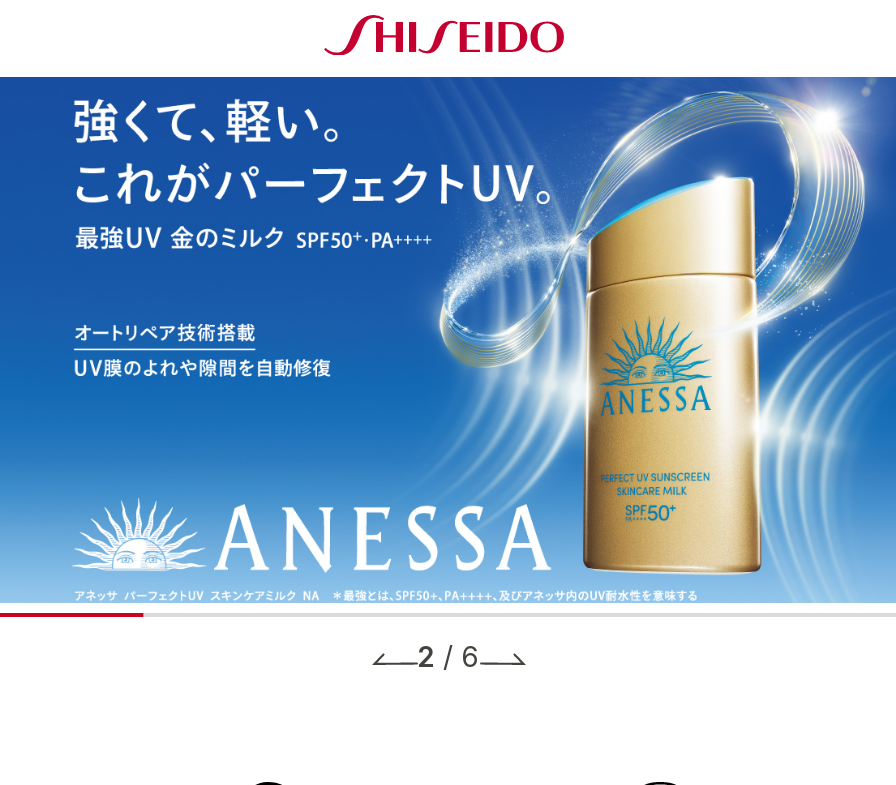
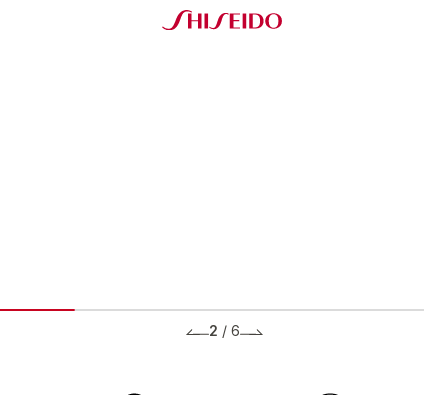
[6,75,890,605] [image] -> none

